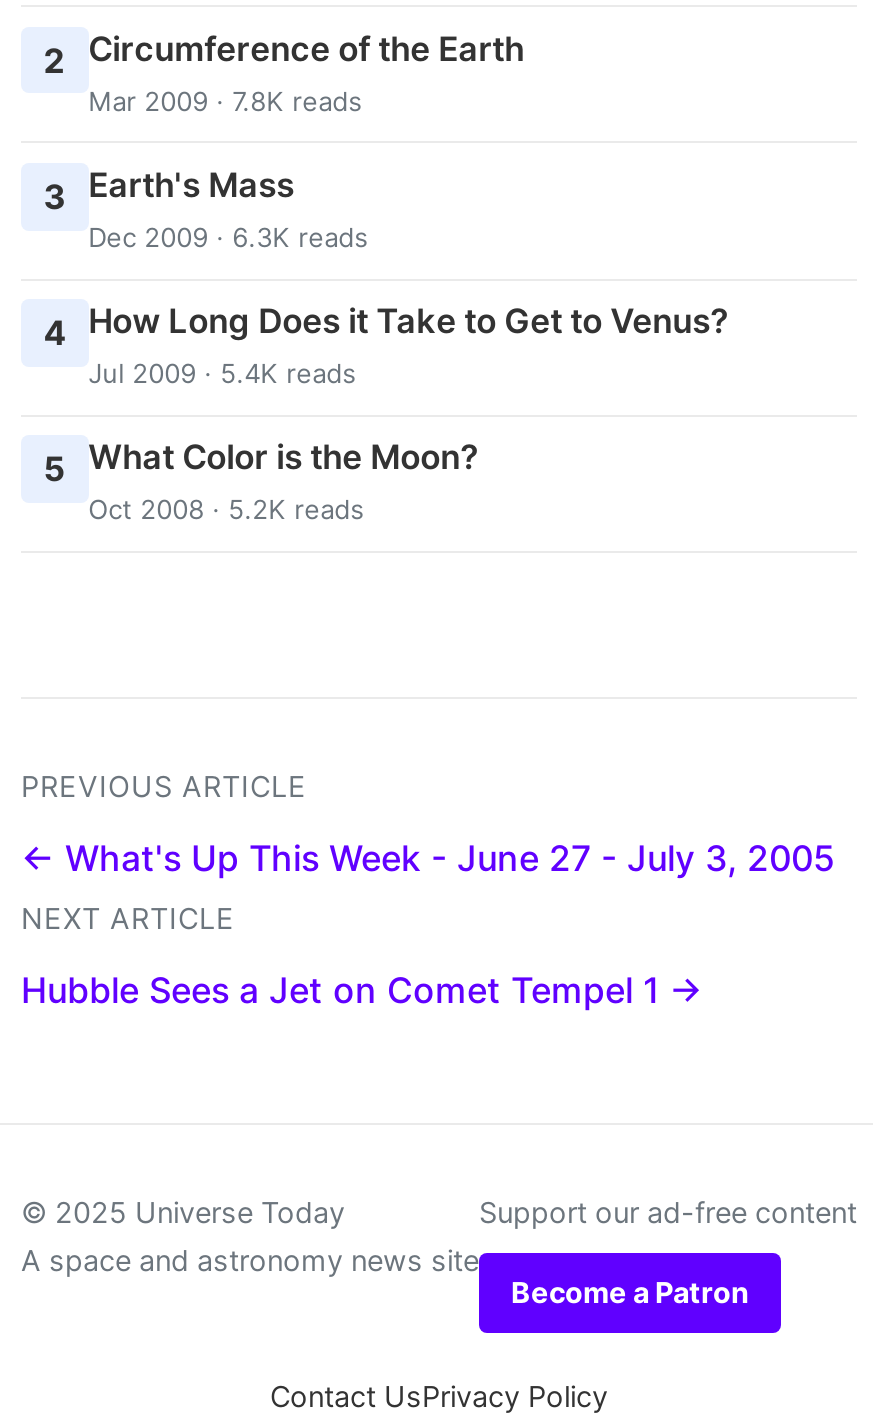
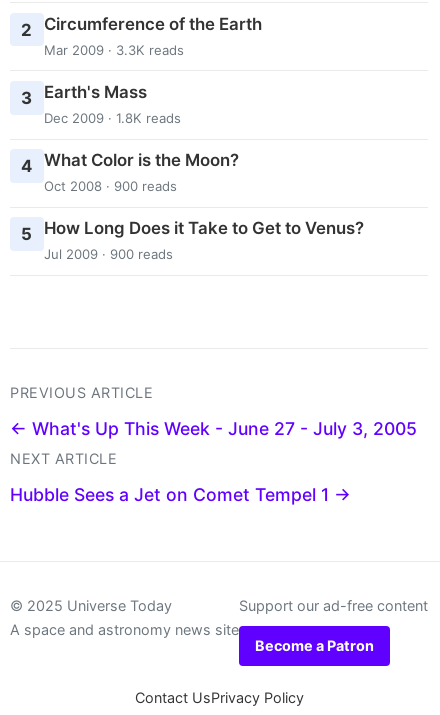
[88,84,362,116] Mar 2009 · 7.8K reads -> [44,42,184,58] Mar 2009 · 3.3K reads
[88,221,368,253] Dec 2009 · 6.3K reads -> [44,110,181,126] Dec 2009 · 1.8K reads
[44,301,728,389] 4 How Long Does it Take to Get to Venus? | Jul 2009 · 5.4K reads -> [21,150,239,194] 4 What Color is the Moon? | Oct 2008 · 900 reads
[44,438,478,526] 5 What Color is the Moon? | Oct 2008 · 5.2K reads -> [21,218,364,262] 5 How Long Does it Take to Get to Venus? | Jul 2009 · 900 reads

